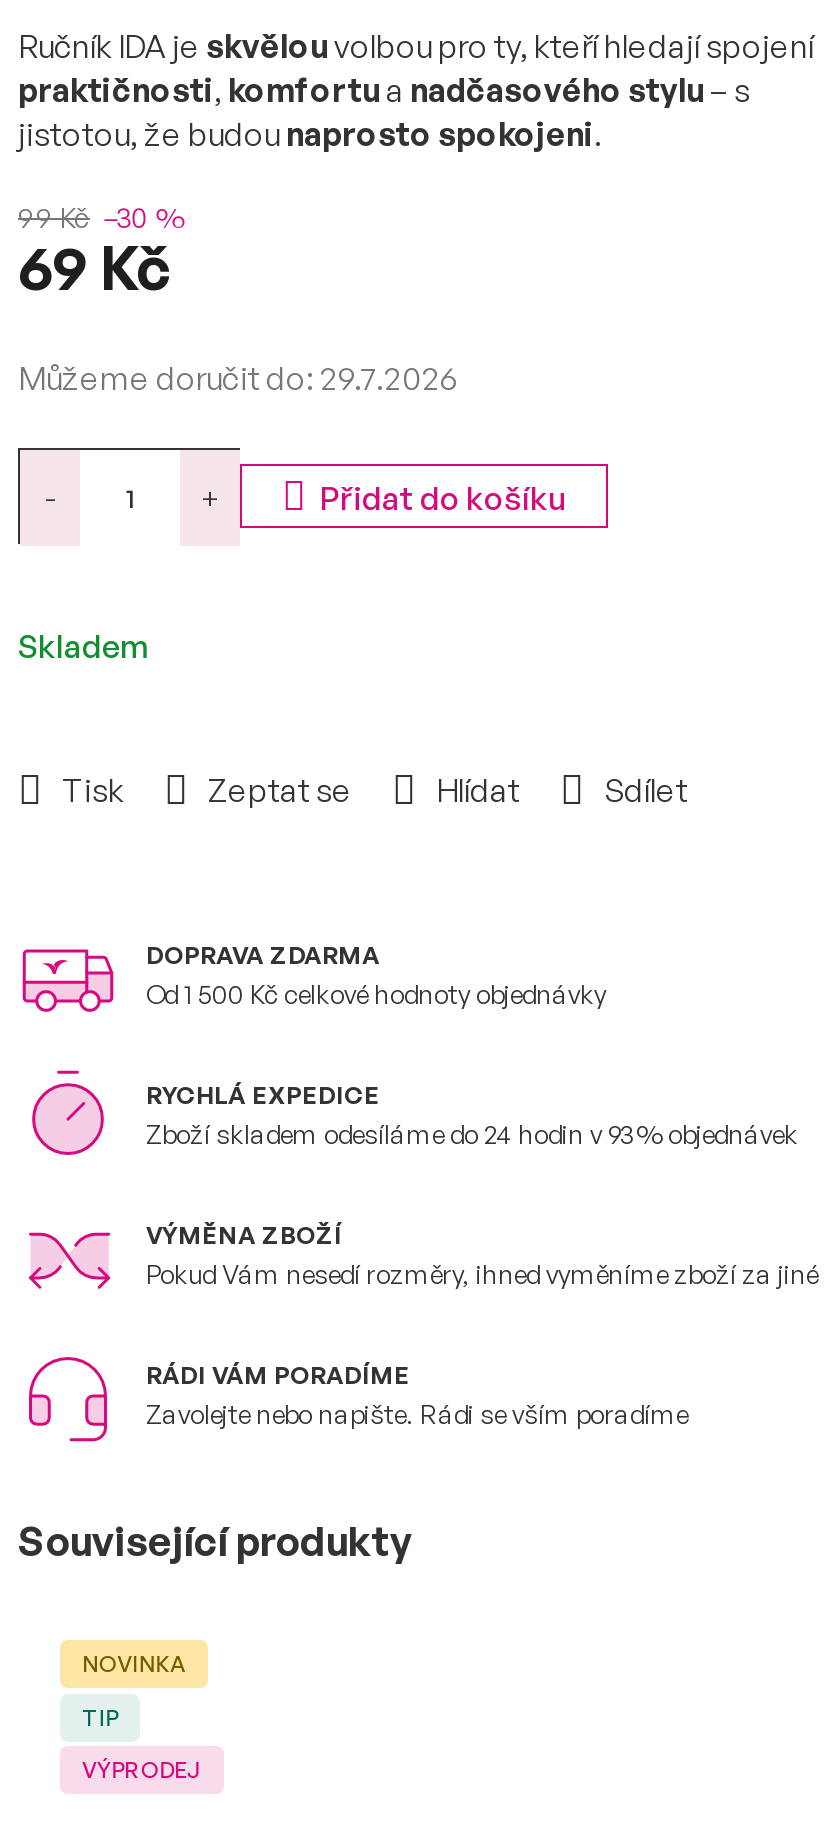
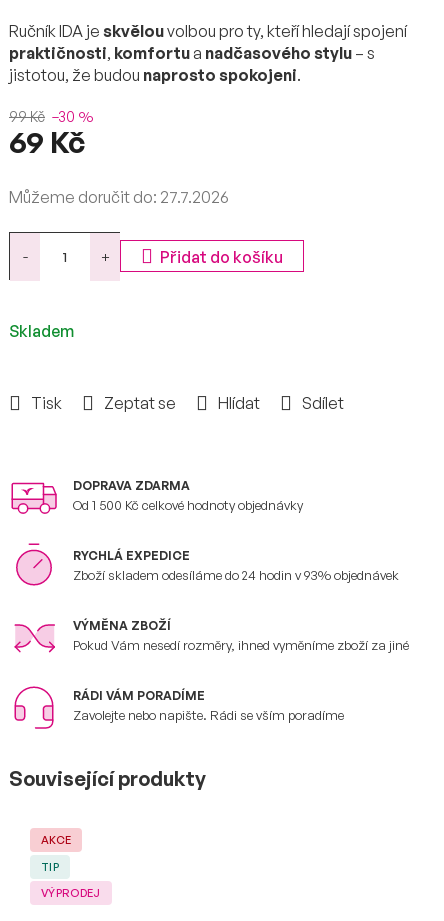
[18,359,458,399] Můžeme doručit do: 29.7.2026 -> [9,187,229,207] Můžeme doručit do: 27.7.2026
[82,1649,187,1677] NOVINKA -> [41,833,71,847] AKCE

